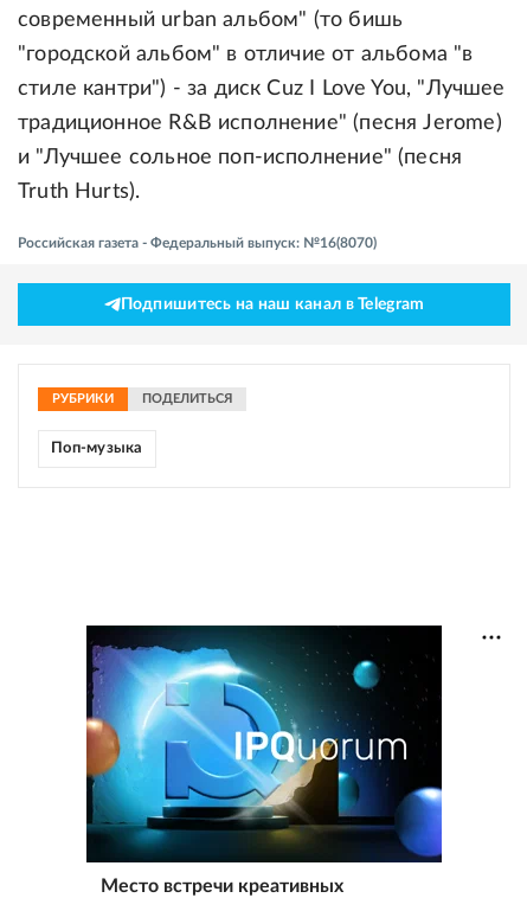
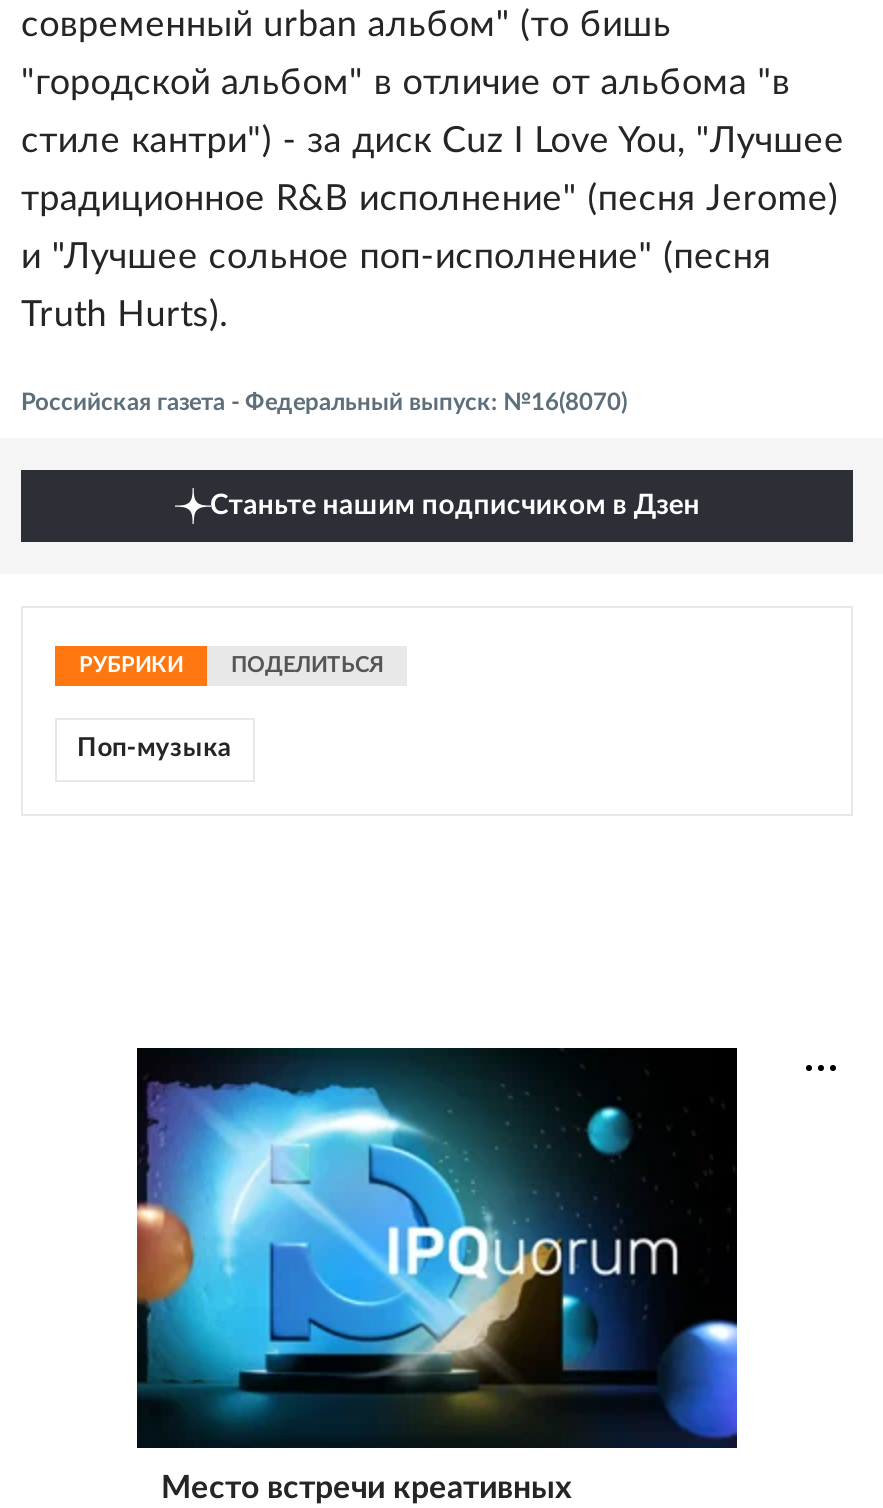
[120,297,424,313] Подпишитесь на наш канал в Telegram -> [210,493,700,521] Станьте нашим подписчиком в Дзен

